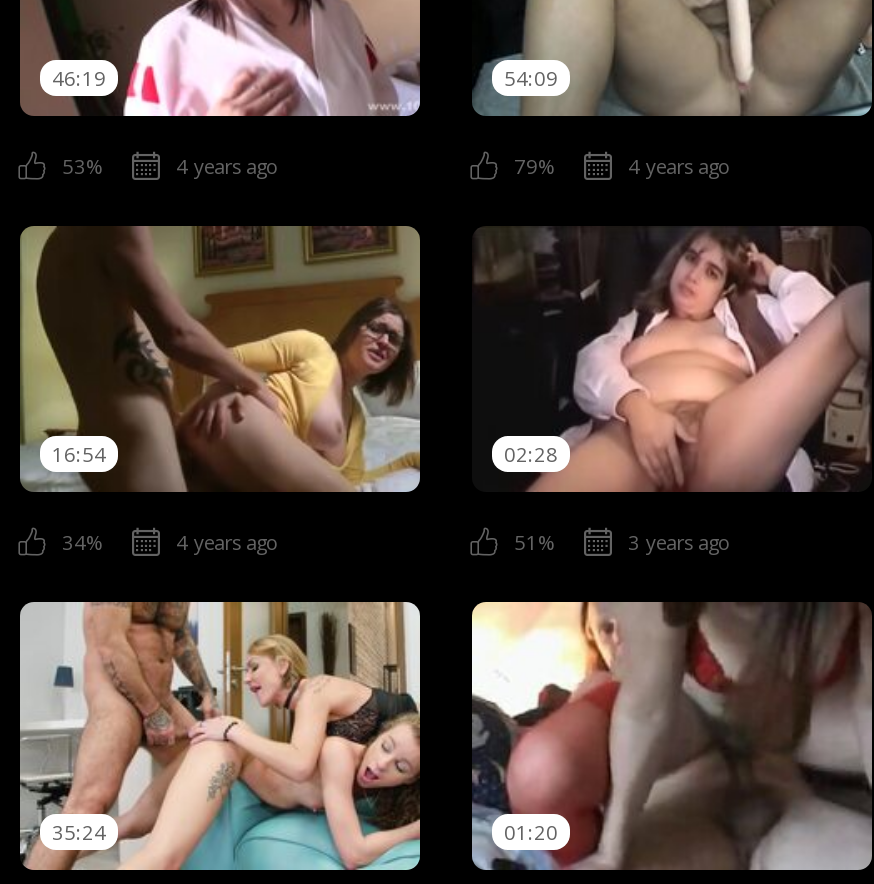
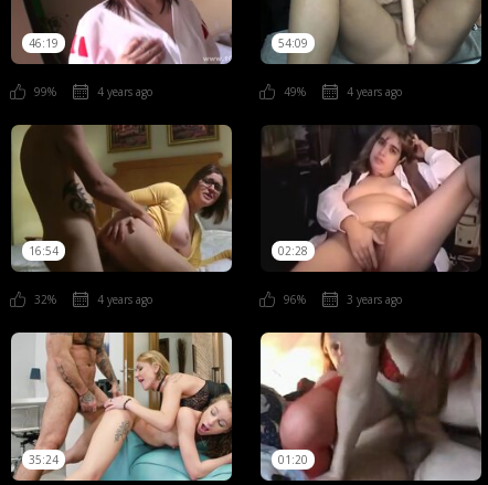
[62,152,102,180] 53% -> [34,84,56,100] 99%
[514,152,554,180] 79% -> [284,84,306,100] 49%
[62,529,102,557] 34% -> [34,292,56,308] 32%
[514,529,554,557] 51% -> [284,292,306,308] 96%

